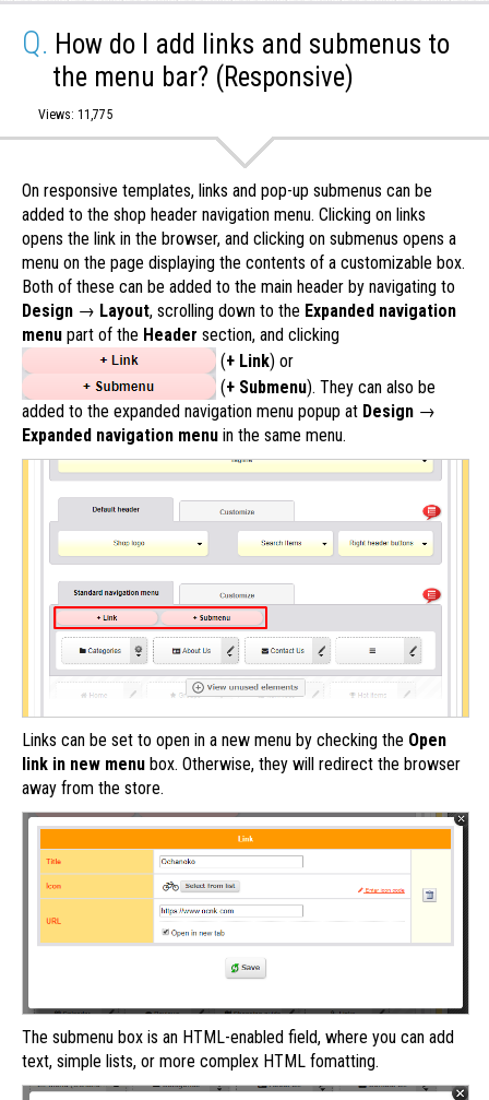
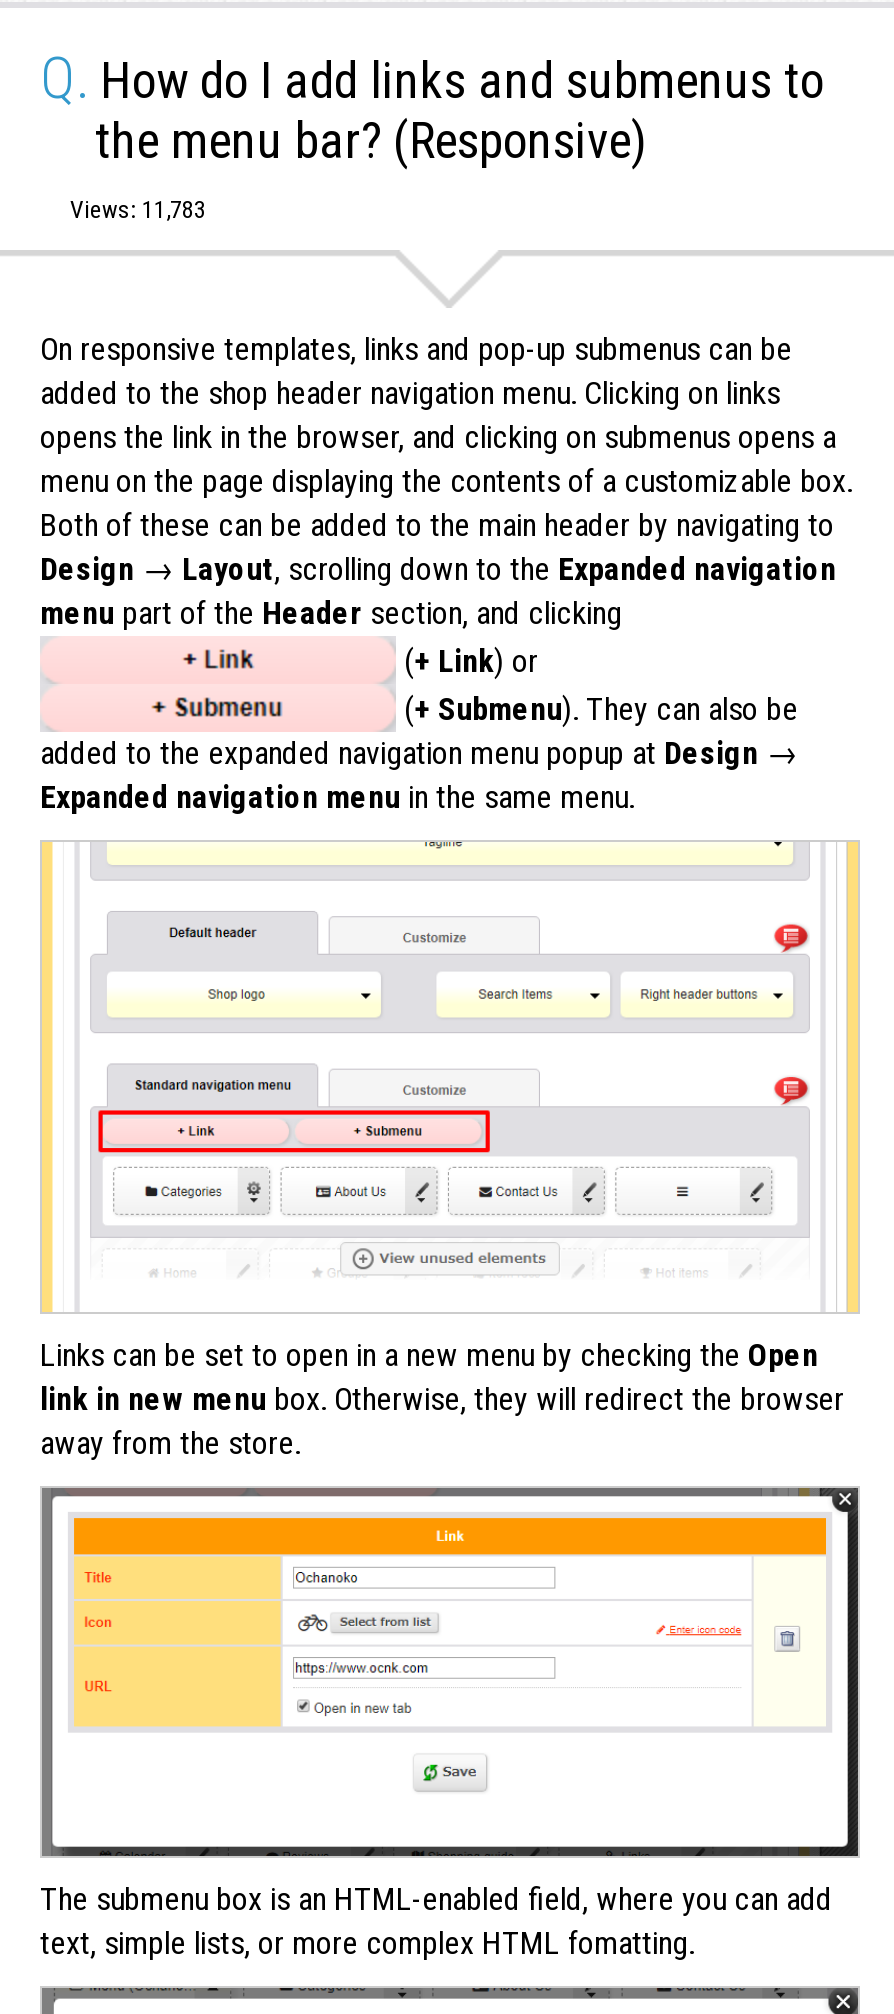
[38,107,112,122] Views: 11,775 -> [70,196,206,224] Views: 11,783

